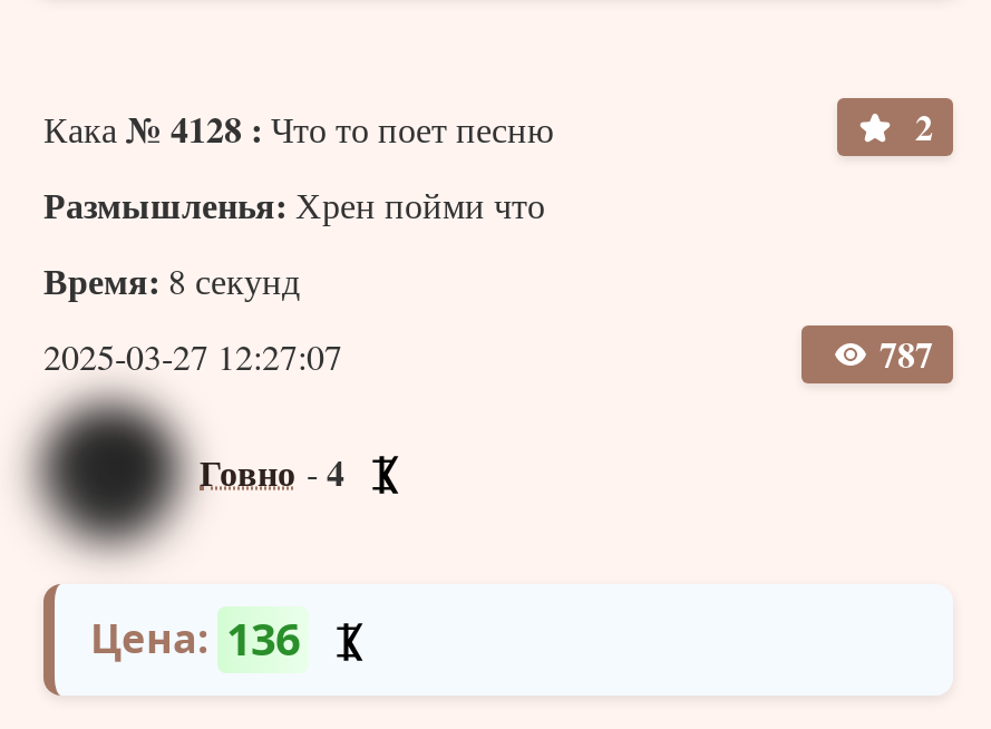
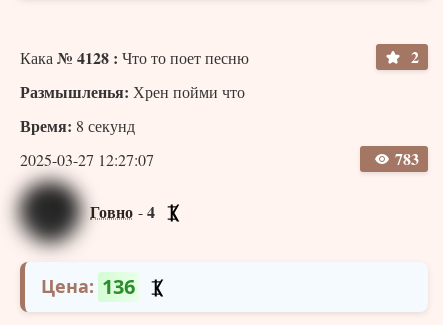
[868,327,933,378] 787 -> [390,147,419,170] 783

